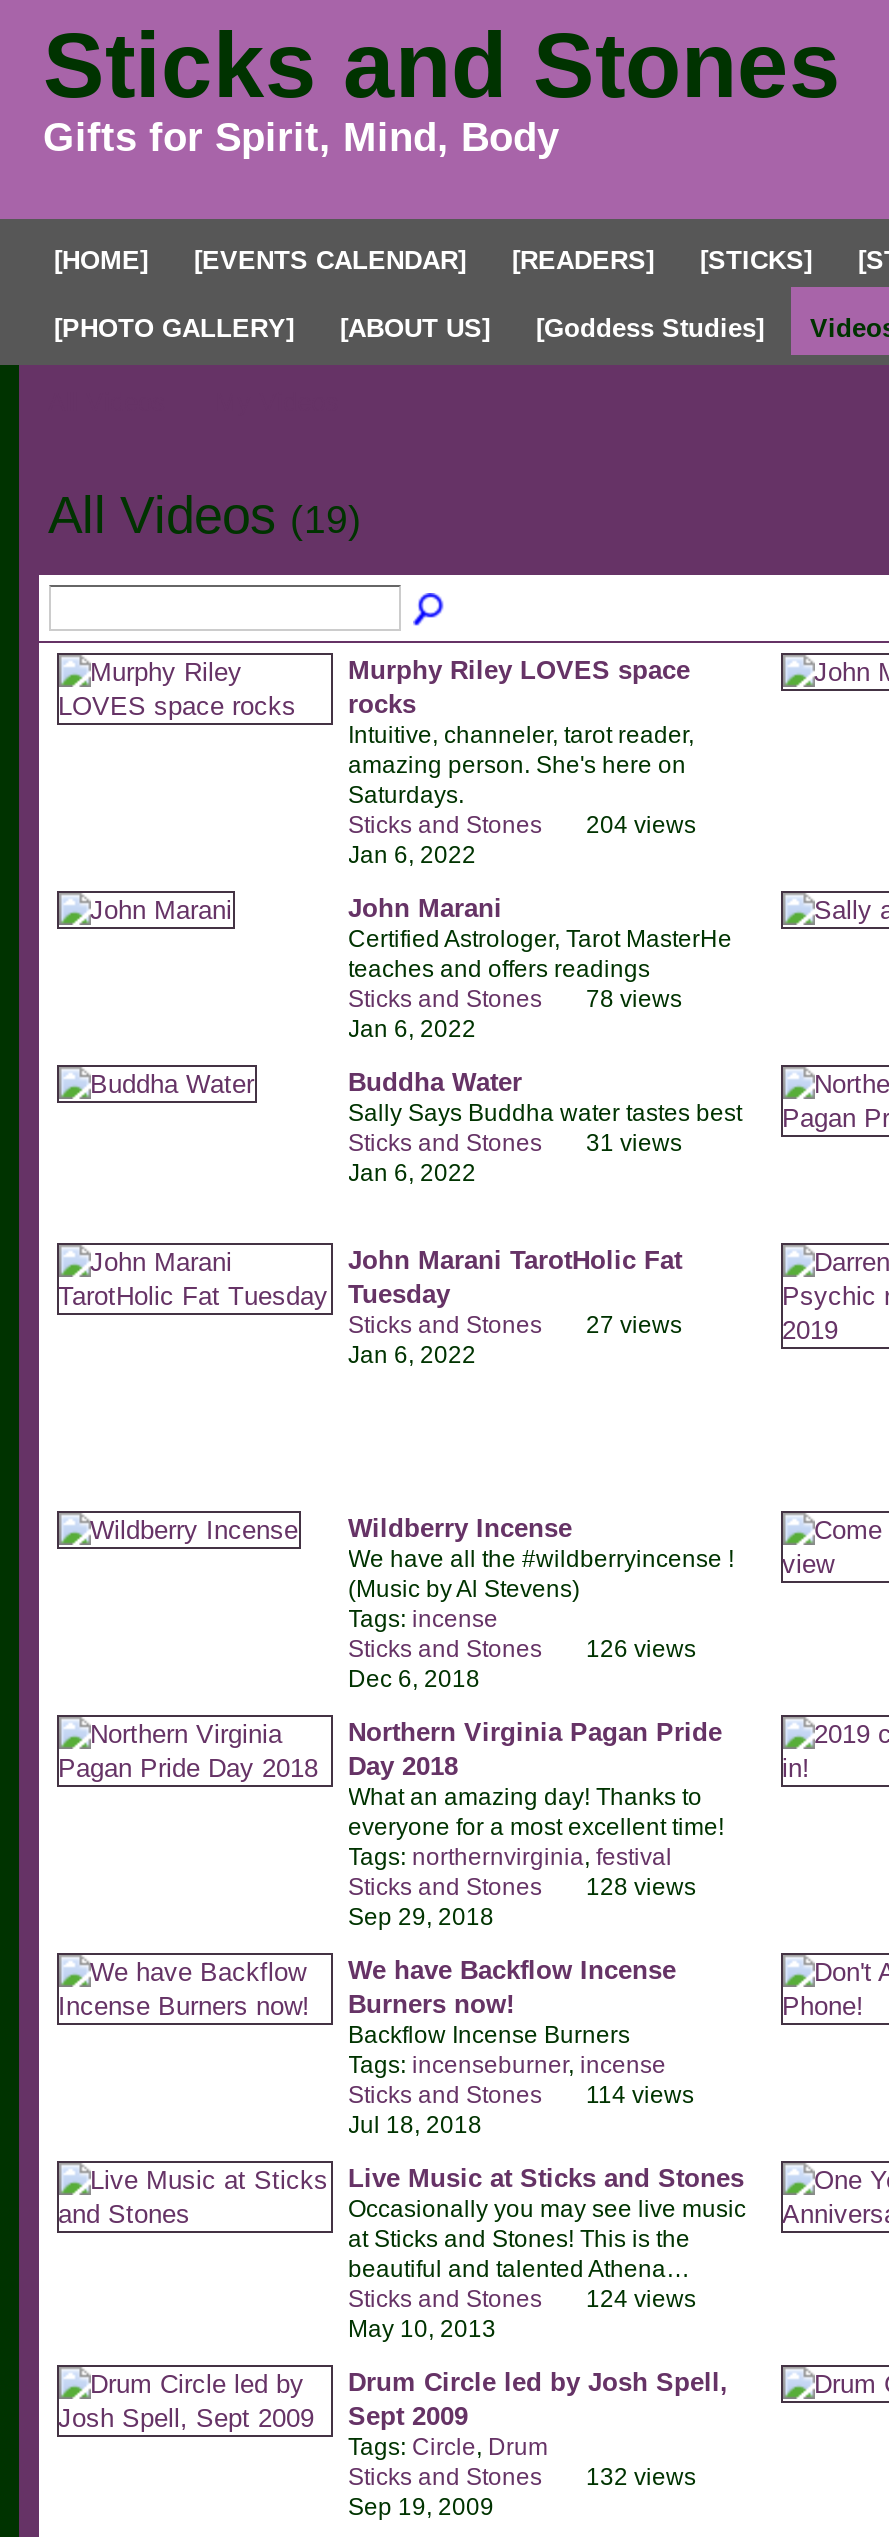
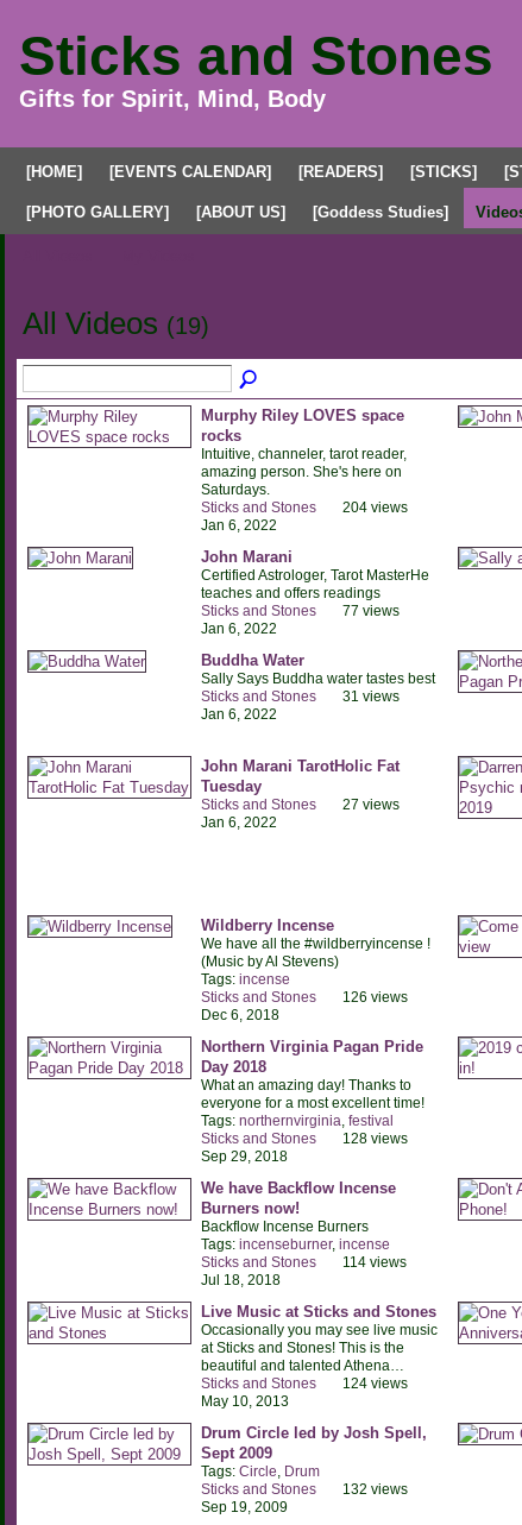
[348,986,682,1014] Sticks and Stones 78 views -> [200,603,399,620] Sticks and Stones 77 views

